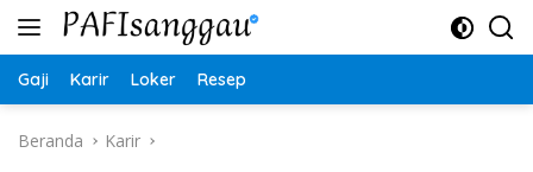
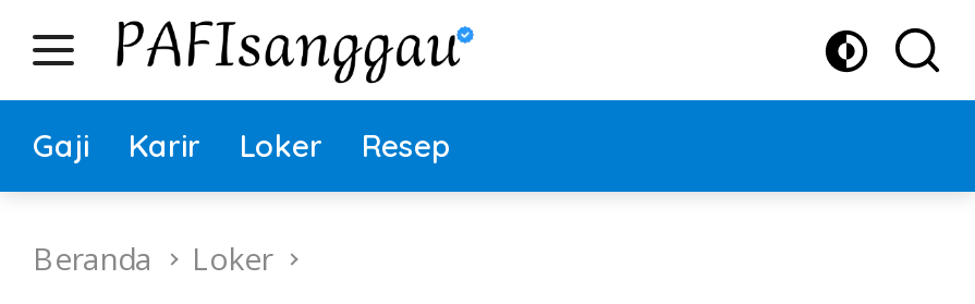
[105,129,140,152] Karir -> [192,238,272,279] Loker

